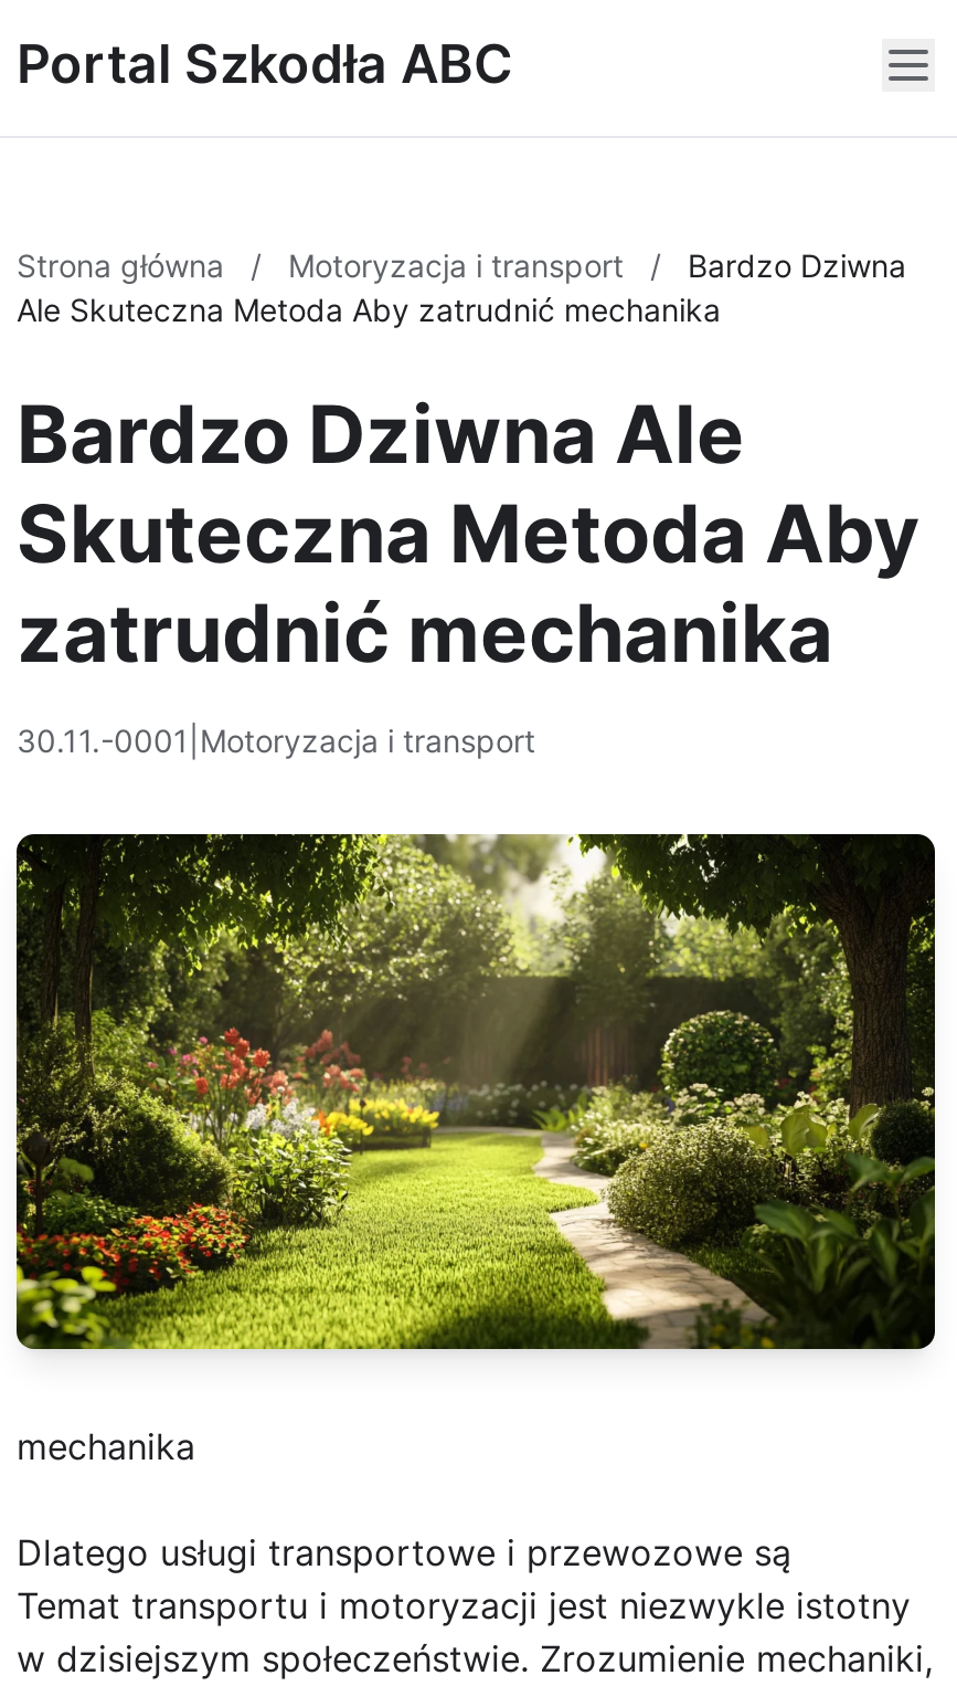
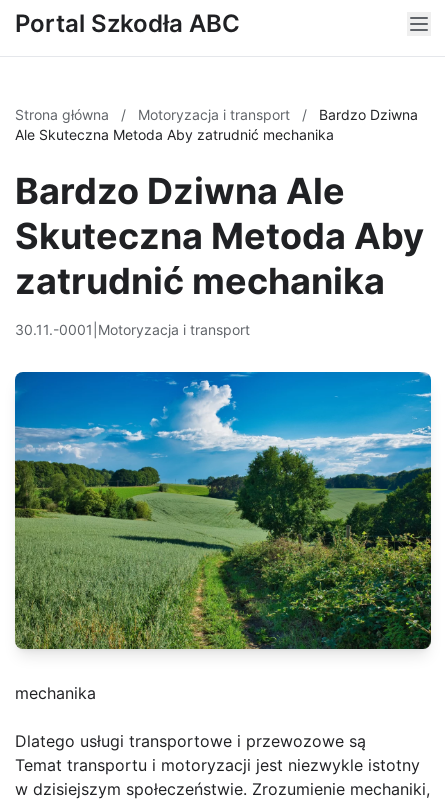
[14,832,937,1351] [image] -> [14,371,432,650] [image]

